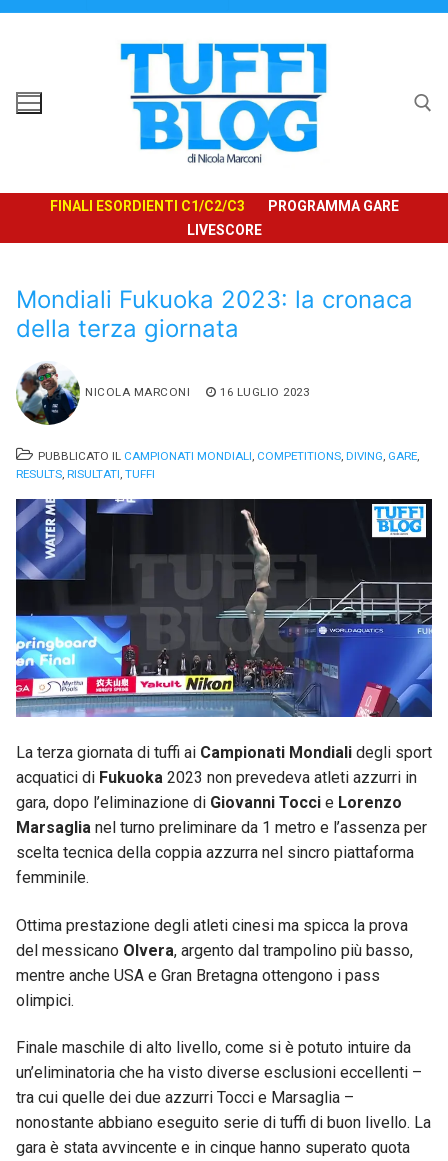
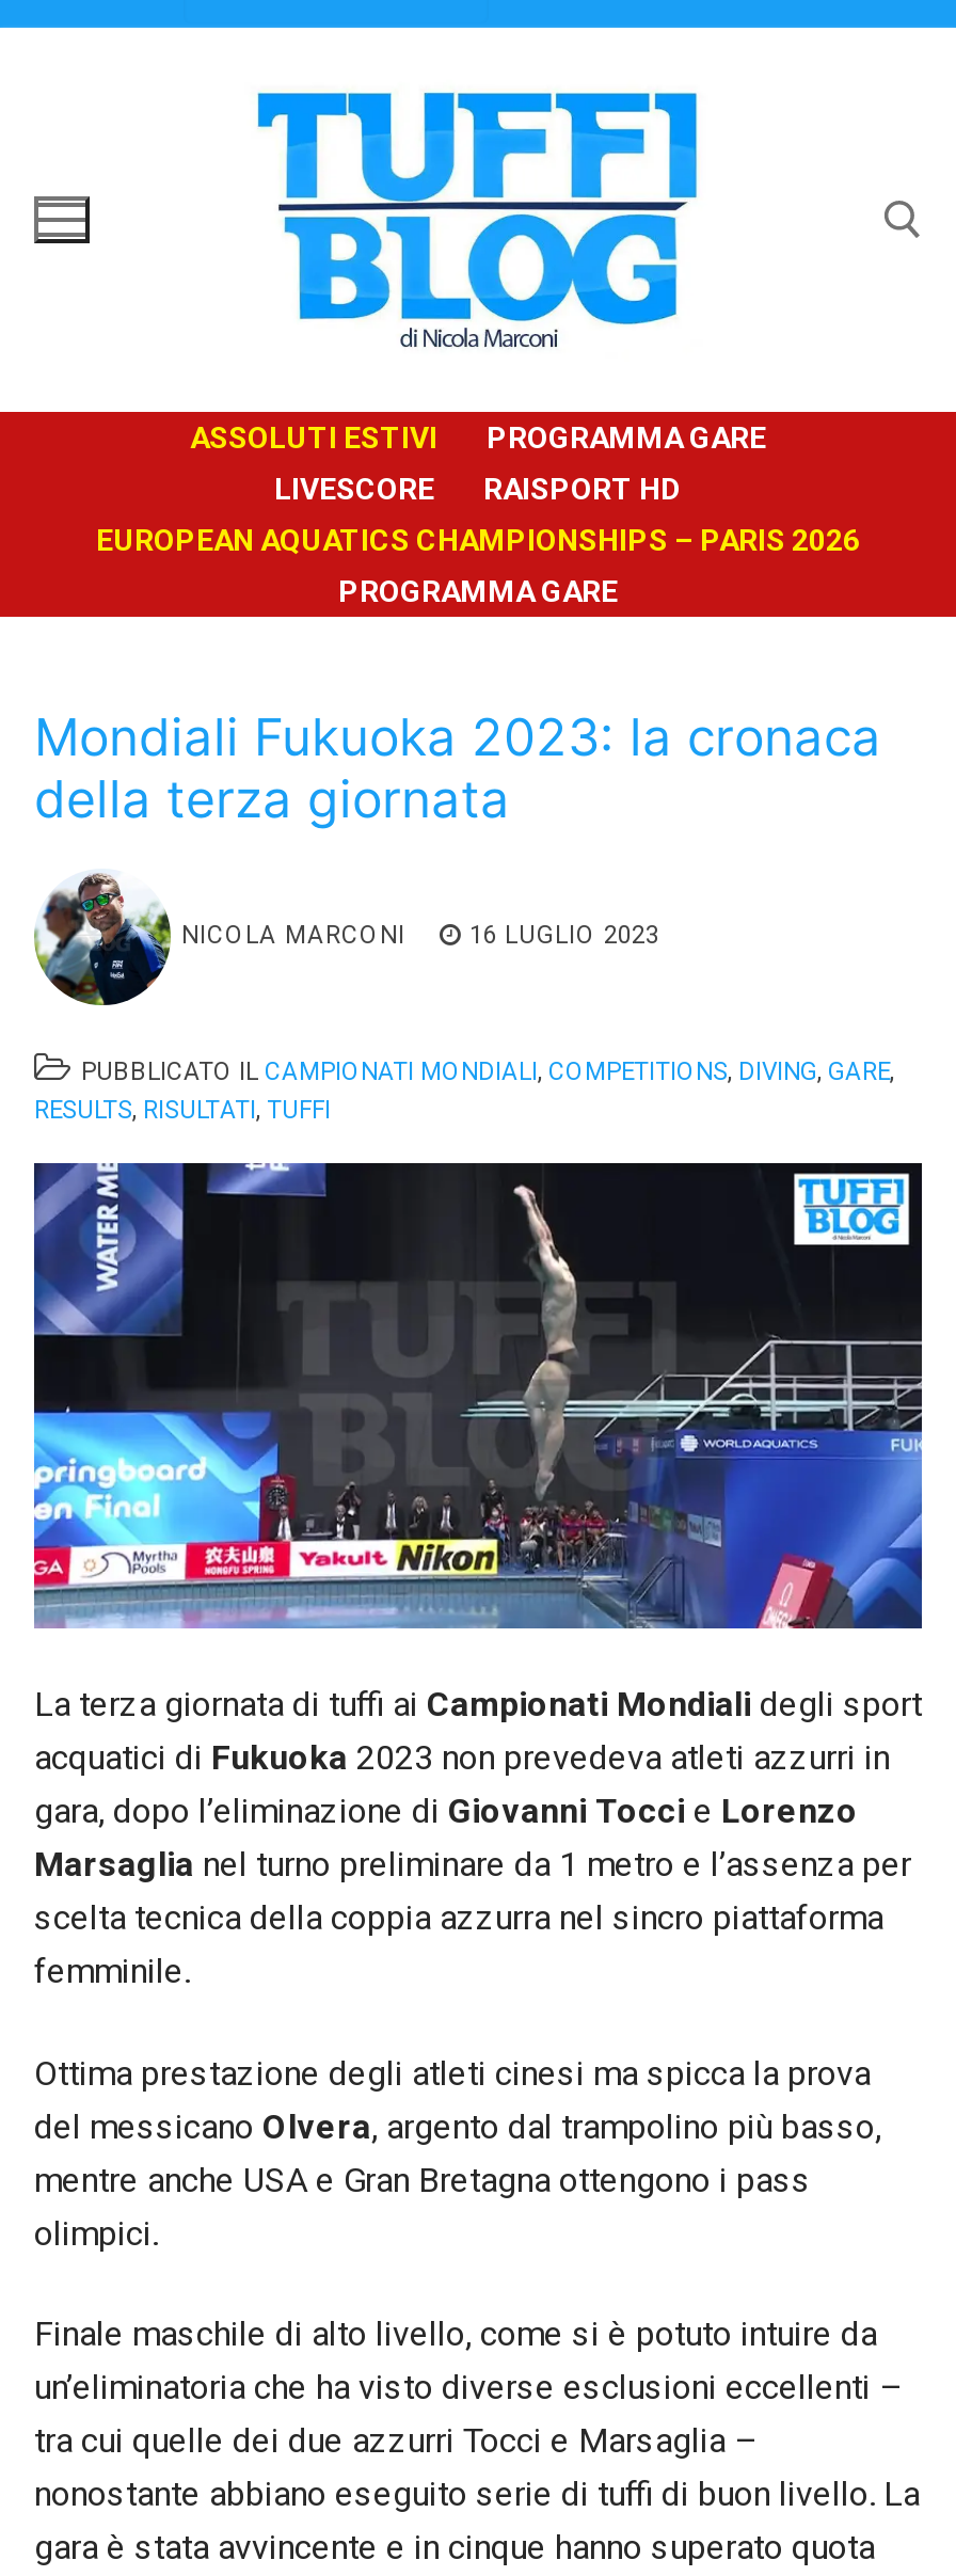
[49,198,244,214] FINALI ESORDIENTI C1/C2/C3 -> [190,420,437,455] ASSOLUTI ESTIVI
none -> [96,472,860,608] RAISPORT HD | EUROPEAN AQUATICS CHAMPIONSHIPS – PARIS 2026 | PROGRAMMA GARE

